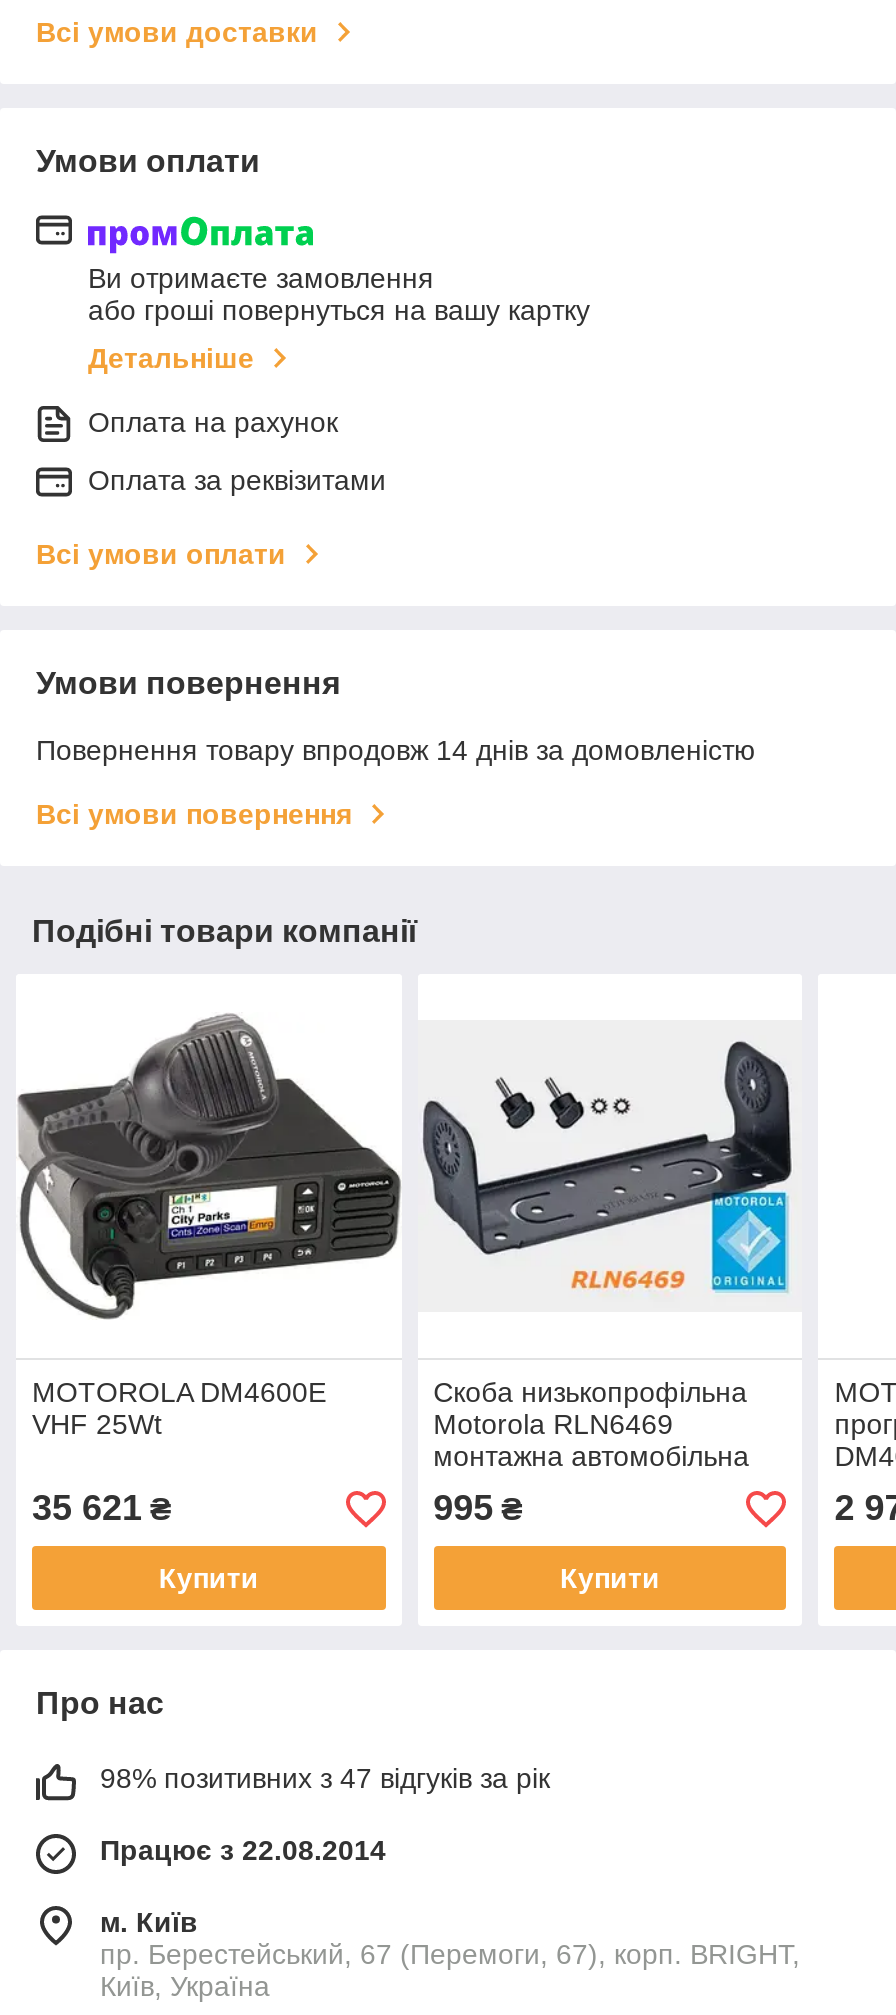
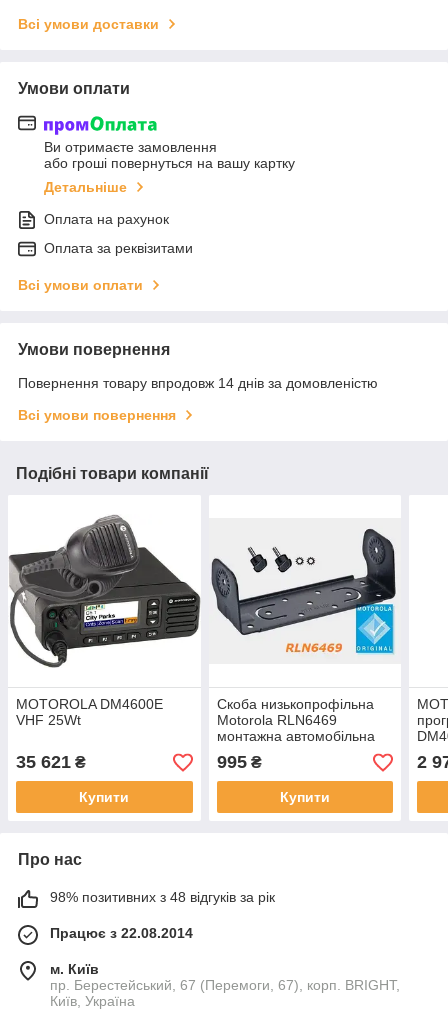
[100,1763,550,1795] 98% позитивних з 47 відгуків за рік -> [50,889,275,905] 98% позитивних з 48 відгуків за рік

